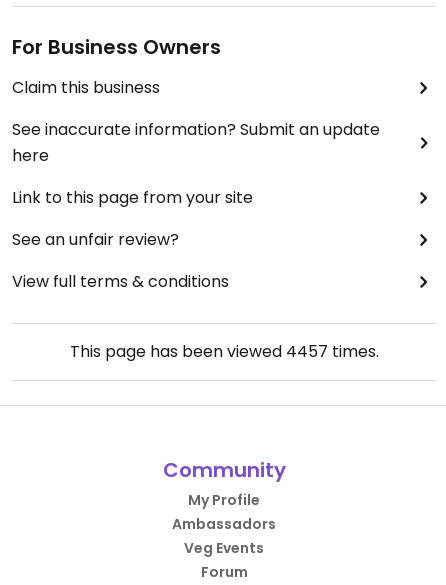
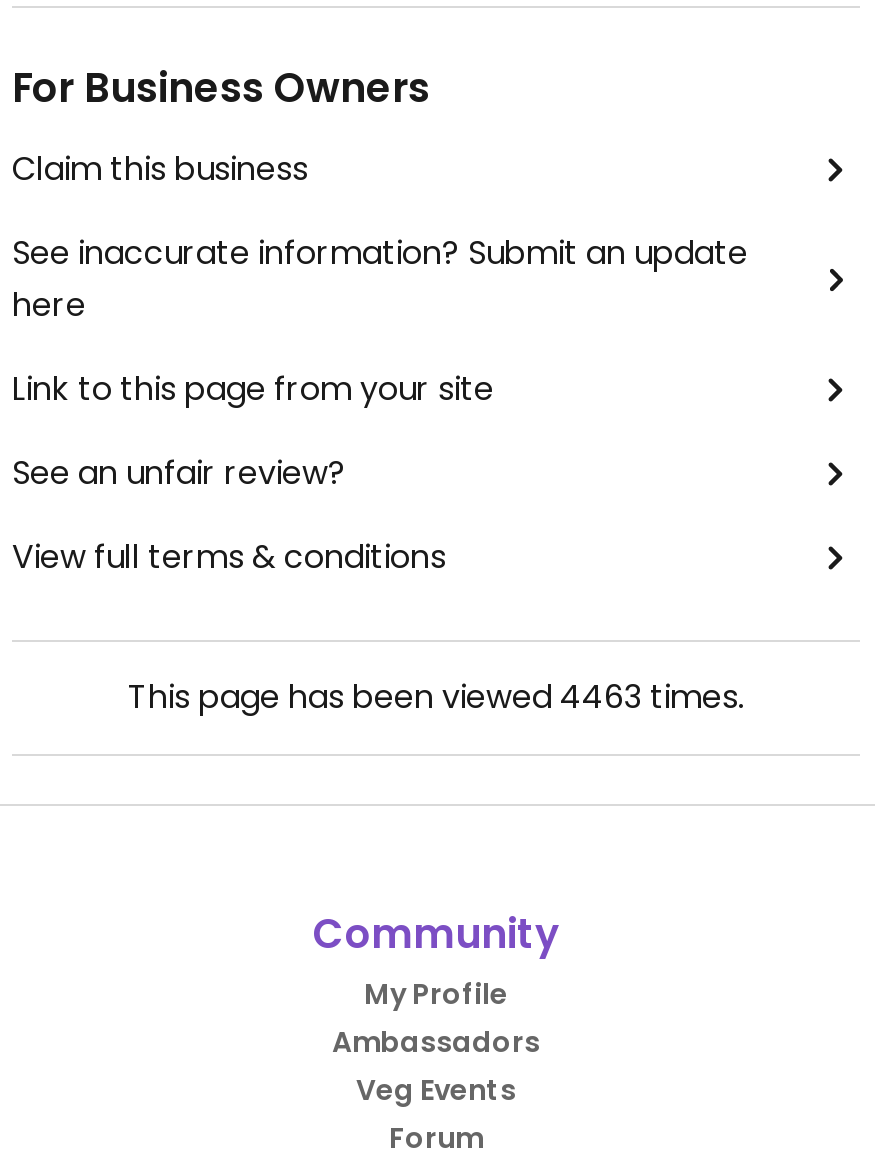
[69,340,378,363] This page has been viewed 4457 times. -> [128,675,744,721] This page has been viewed 4463 times.

